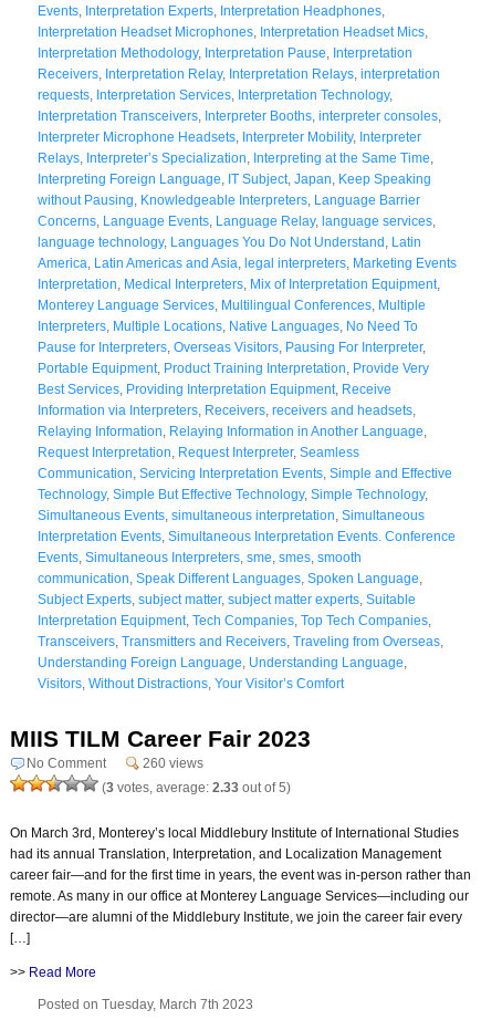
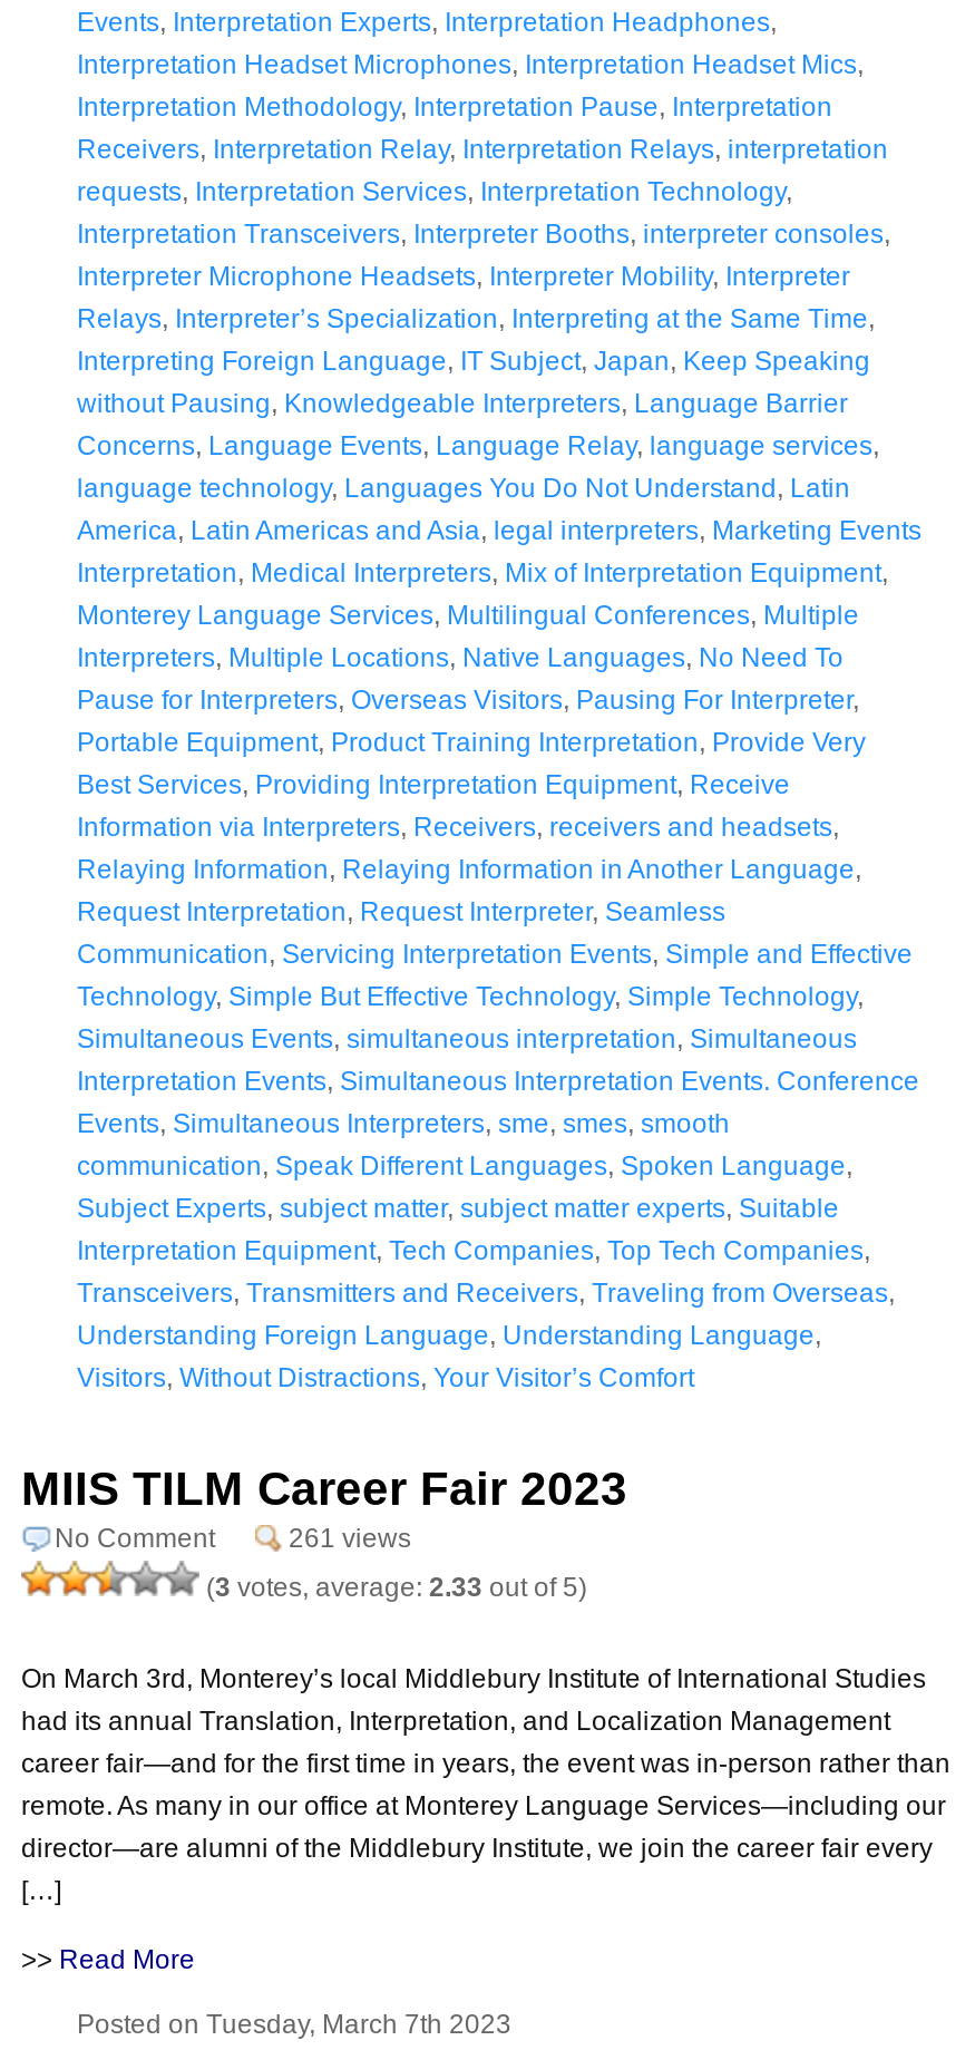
[143,755,203,771] 260 views -> [289,1522,411,1553] 261 views

